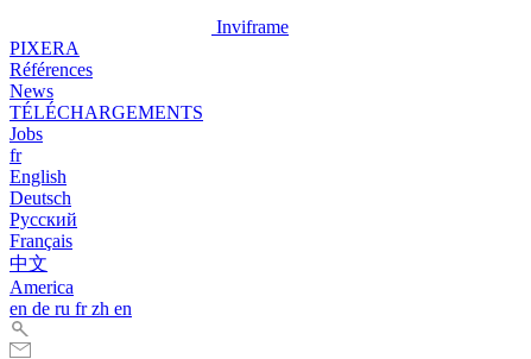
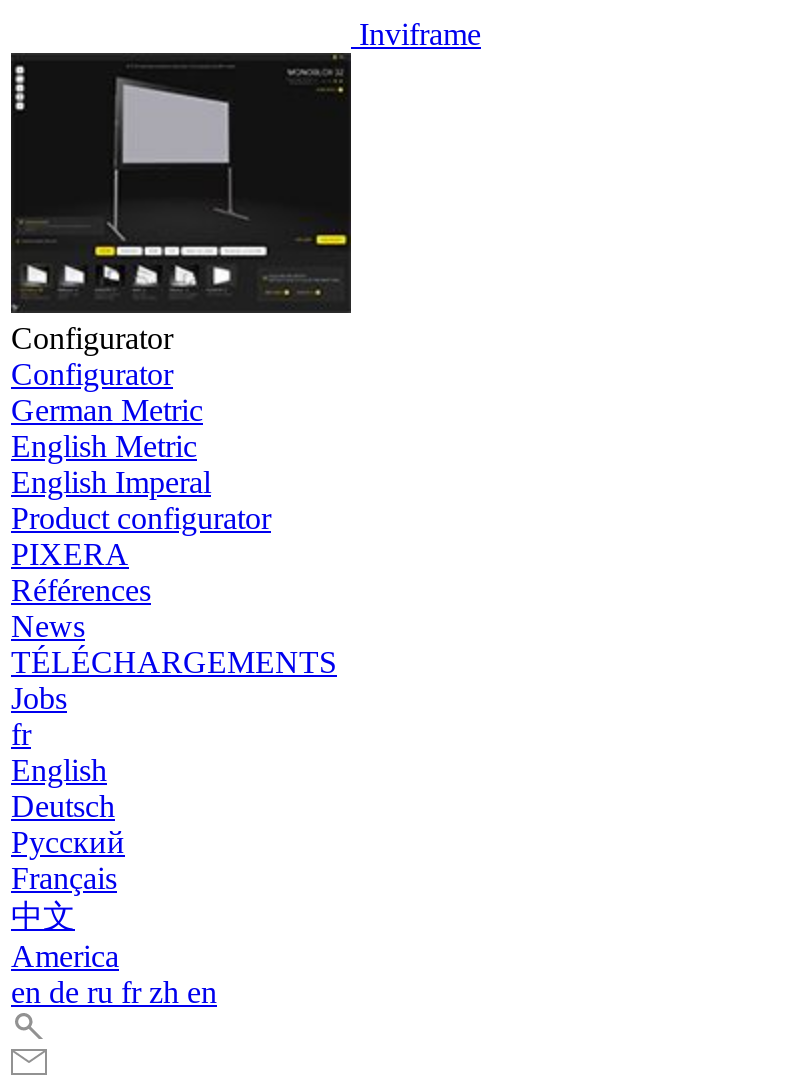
none -> [9,51,353,535] [image] | Configurator | Configurator | German Metric | English Metric | English Imperal | Product configurator

